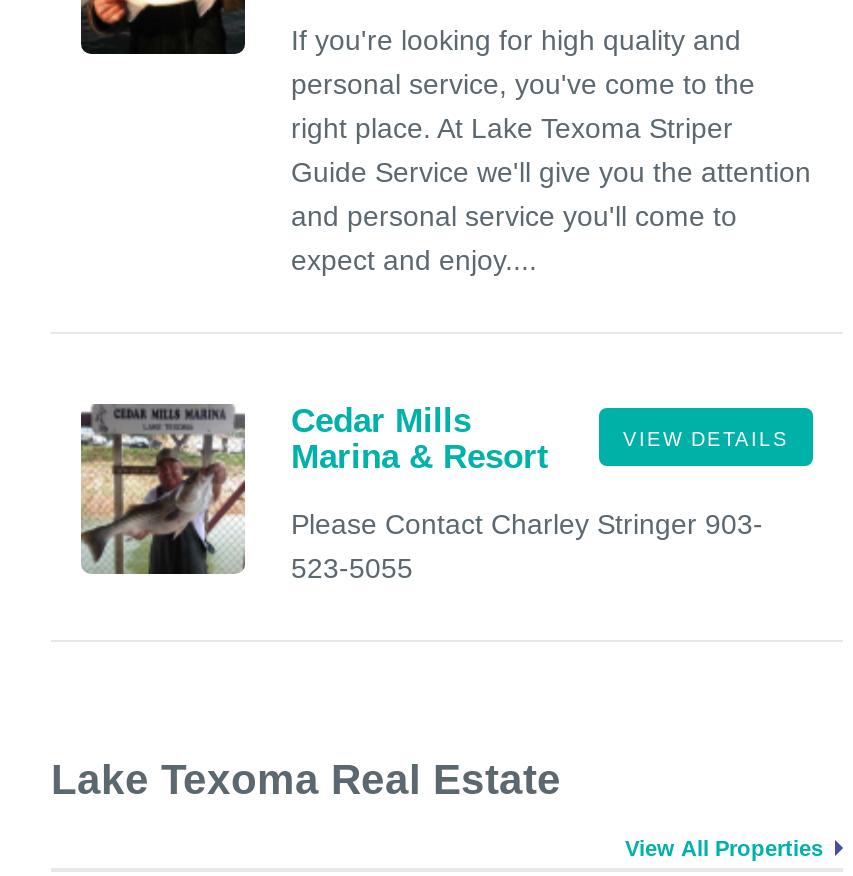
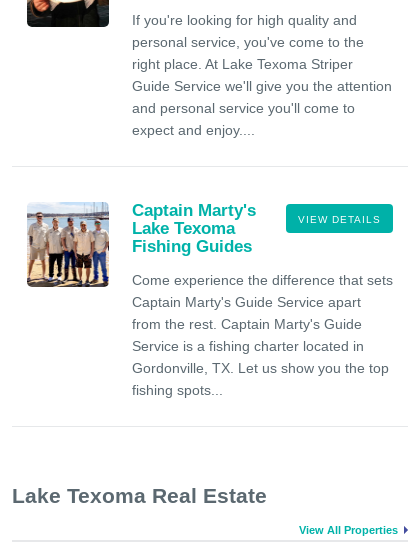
[79,402,549,574] [image] | Cedar Mills | Marina & Resort -> [27,201,256,287] [image] | Captain Marty's | Lake Texoma | Fishing Guides
[291,508,763,584] Please Contact Charley Stringer 903- | 523-5055 -> [132,272,393,398] Come experience the difference that sets | Captain Marty's Guide Service apart | from the rest. Captain Marty's Guide | Service is a fishing charter located in | Gordonville, TX. Let us show you the top | fishing spots...

